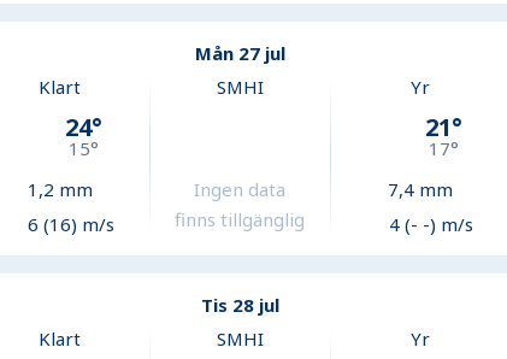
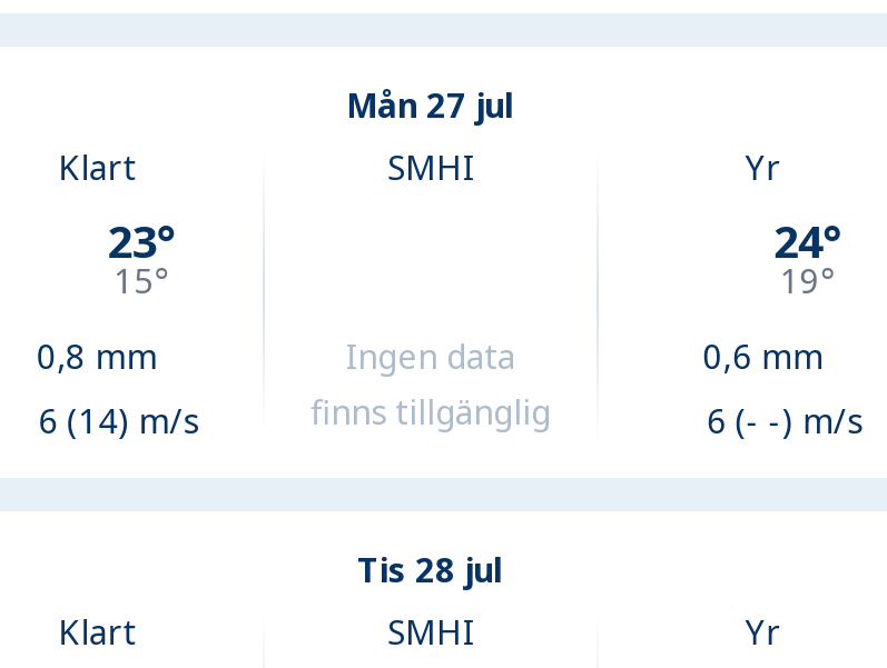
[65,111,103,143] 24° -> [107,211,176,271] 23°
[425,111,463,143] 21° -> [773,211,842,271] 24°
[429,136,459,160] 17° -> [780,258,835,302] 19°
[27,178,92,202] 1,2 mm -> [37,334,157,379] 0,8 mm
[388,178,453,202] 7,4 mm -> [703,334,823,379] 0,6 mm
[28,212,115,236] 6 (16) m/s -> [38,398,199,442] 6 (14) m/s
[389,212,474,236] 4 (- -) m/s -> [706,398,862,442] 6 (- -) m/s

